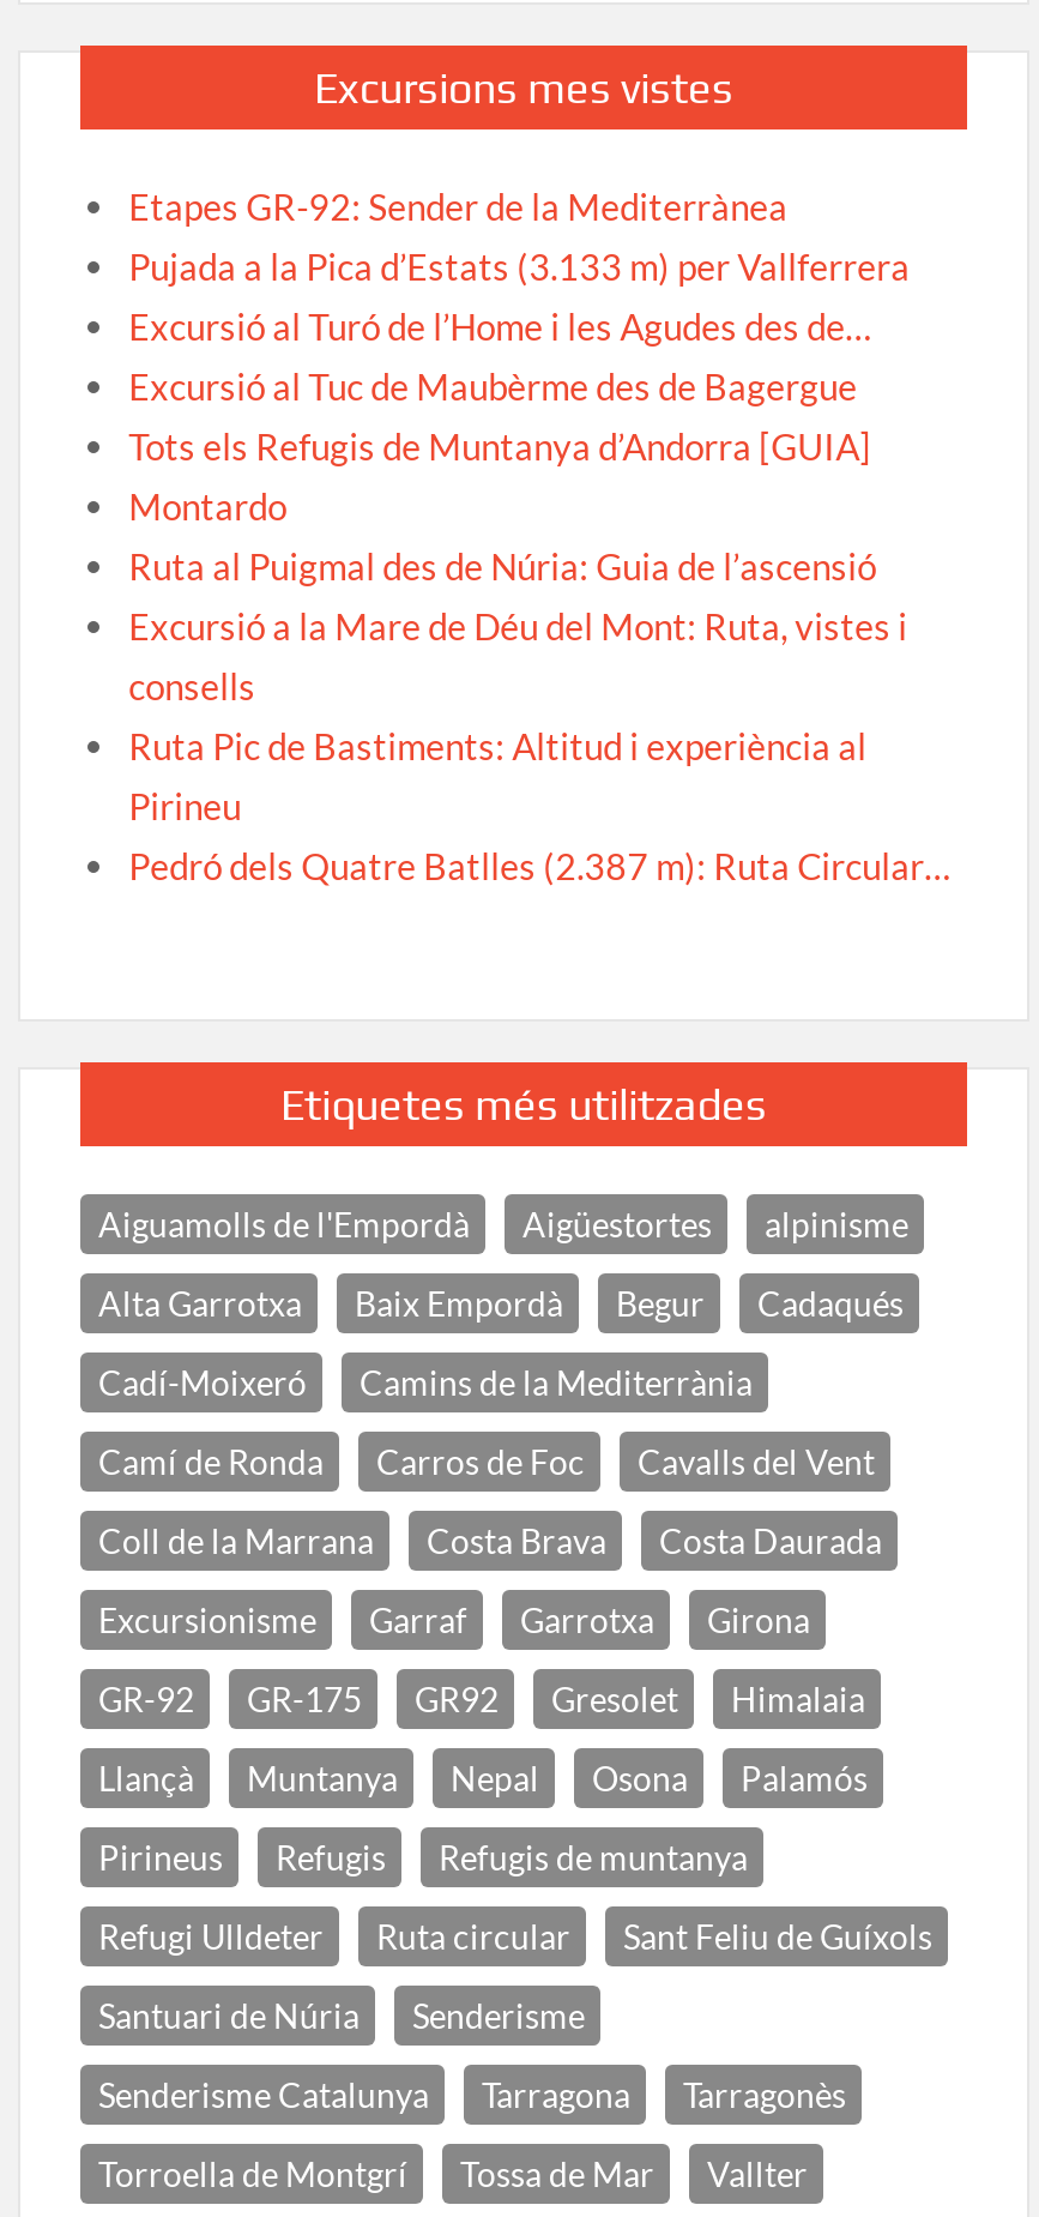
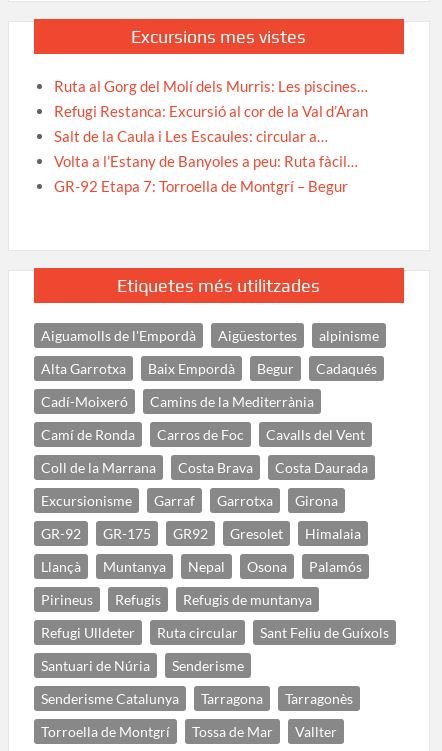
[128,185,951,888] Etapes GR-92: Sender de la Mediterrànea | Pujada a la Pica d’Estats (3.133 m) per Vallferrera | Excursió al Turó de l’Home i les Agudes des de… | Excursió al Tuc de Maubèrme des de Bagergue | Tots els Refugis de Muntanya d’Andorra [GUIA] | Montardo | Ruta al Puigmal des de Núria: Guia de l’ascensió | Excursió a la Mare de Déu del Mont: Ruta, vistes i | consells | Ruta Pic de Bastiments: Altitud i experiència al | Pirineu | Pedró dels Quatre Batlles (2.387 m): Ruta Circular… -> [54,77,368,195] Ruta al Gorg del Molí dels Murris: Les piscines… | Refugi Restanca: Excursió al cor de la Val d’Aran | Salt de la Caula i Les Escaules: circular a… | Volta a l’Estany de Banyoles a peu: Ruta fàcil… | GR-92 Etapa 7: Torroella de Montgrí – Begur

